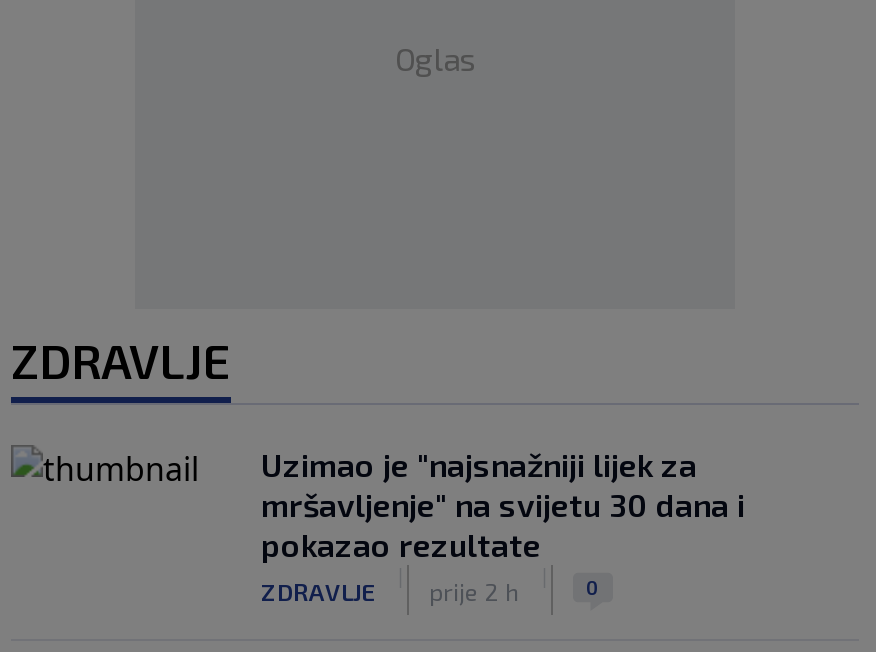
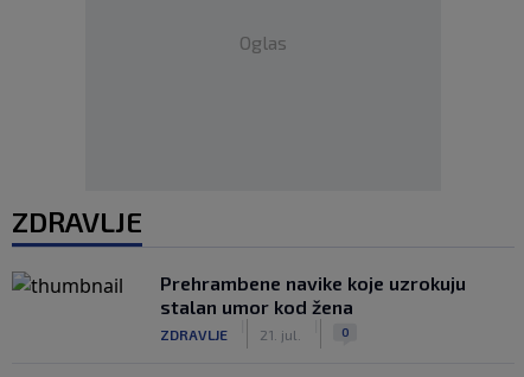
[261,445,745,563] Uzimao je "najsnažniji lijek za | mršavljenje" na svijetu 30 dana i | pokazao rezultate -> [160,271,466,318] Prehrambene navike koje uzrokuju | stalan umor kod žena
[261,576,519,604] ZDRAVLJE prije 2 h -> [160,325,301,342] ZDRAVLJE 21. jul.

